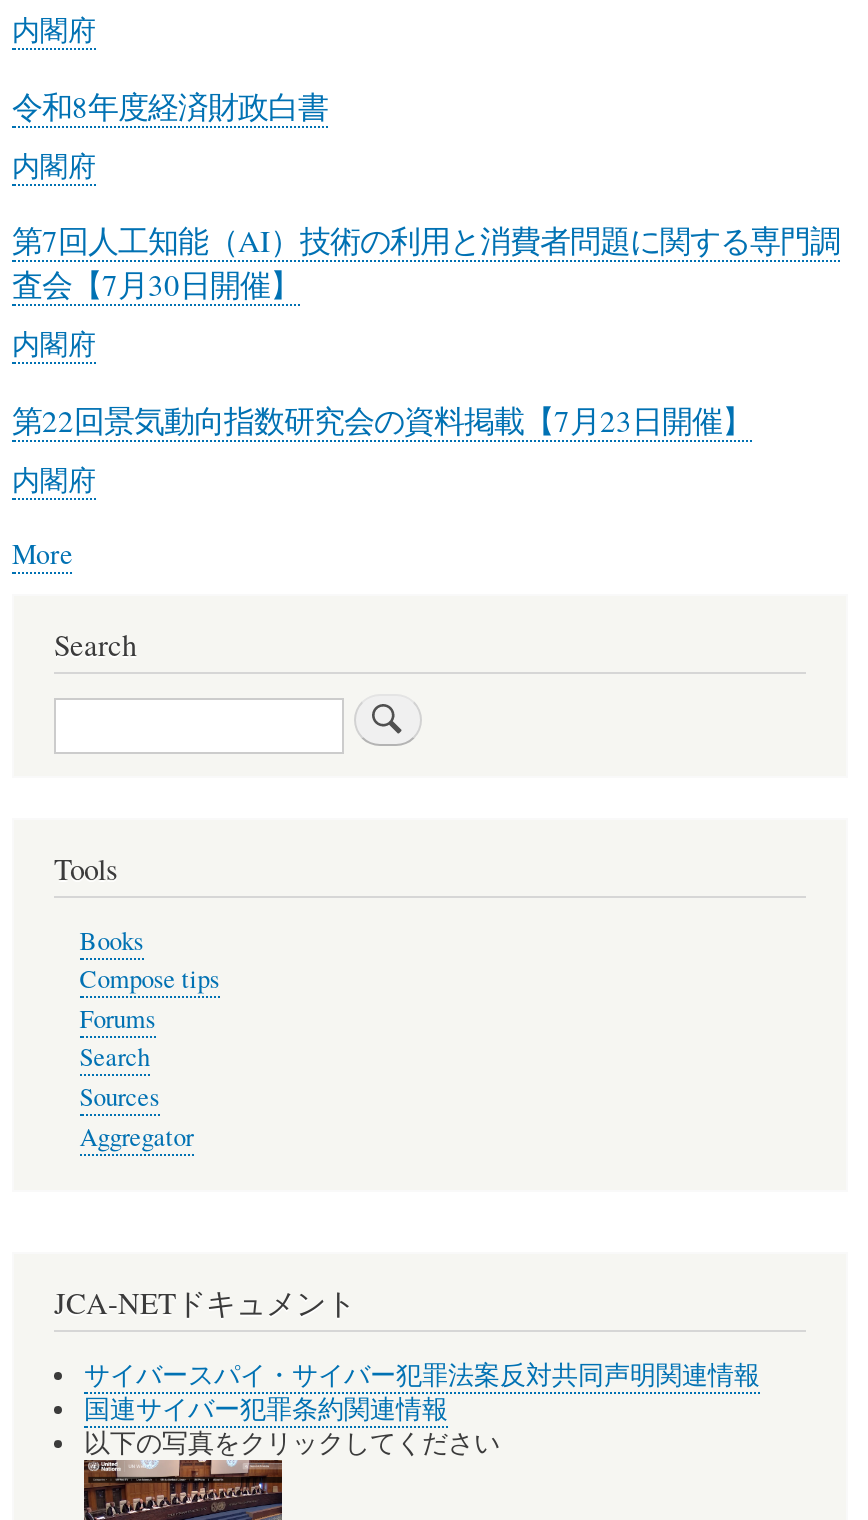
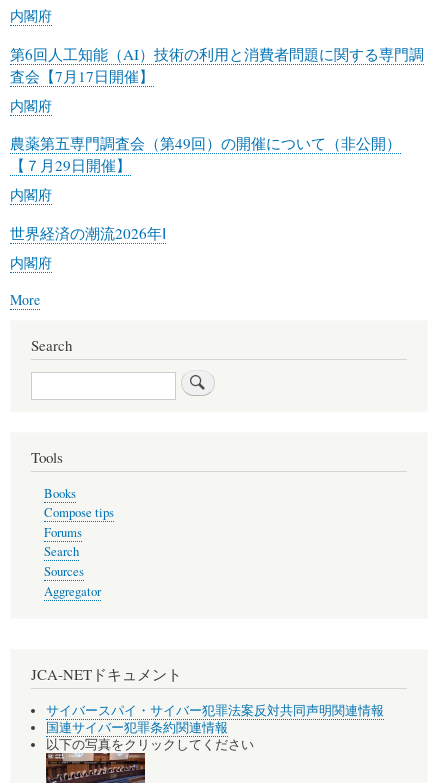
[12,86,328,126] 令和8年度経済財政白書 -> [10,44,424,86] 第6回人工知能（AI）技術の利用と消費者問題に関する専門調 | 査会【7月17日開催】
[12,221,840,305] 第7回人工知能（AI）技術の利用と消費者問題に関する専門調 | 査会【7月30日開催】 -> [10,133,401,175] 農薬第五専門調査会（第49回）の開催について（非公開） | 【７月29日開催】
[12,400,752,440] 第22回景気動向指数研究会の資料掲載【7月23日開催】 -> [10,223,166,243] 世界経済の潮流2026年Ⅰ

